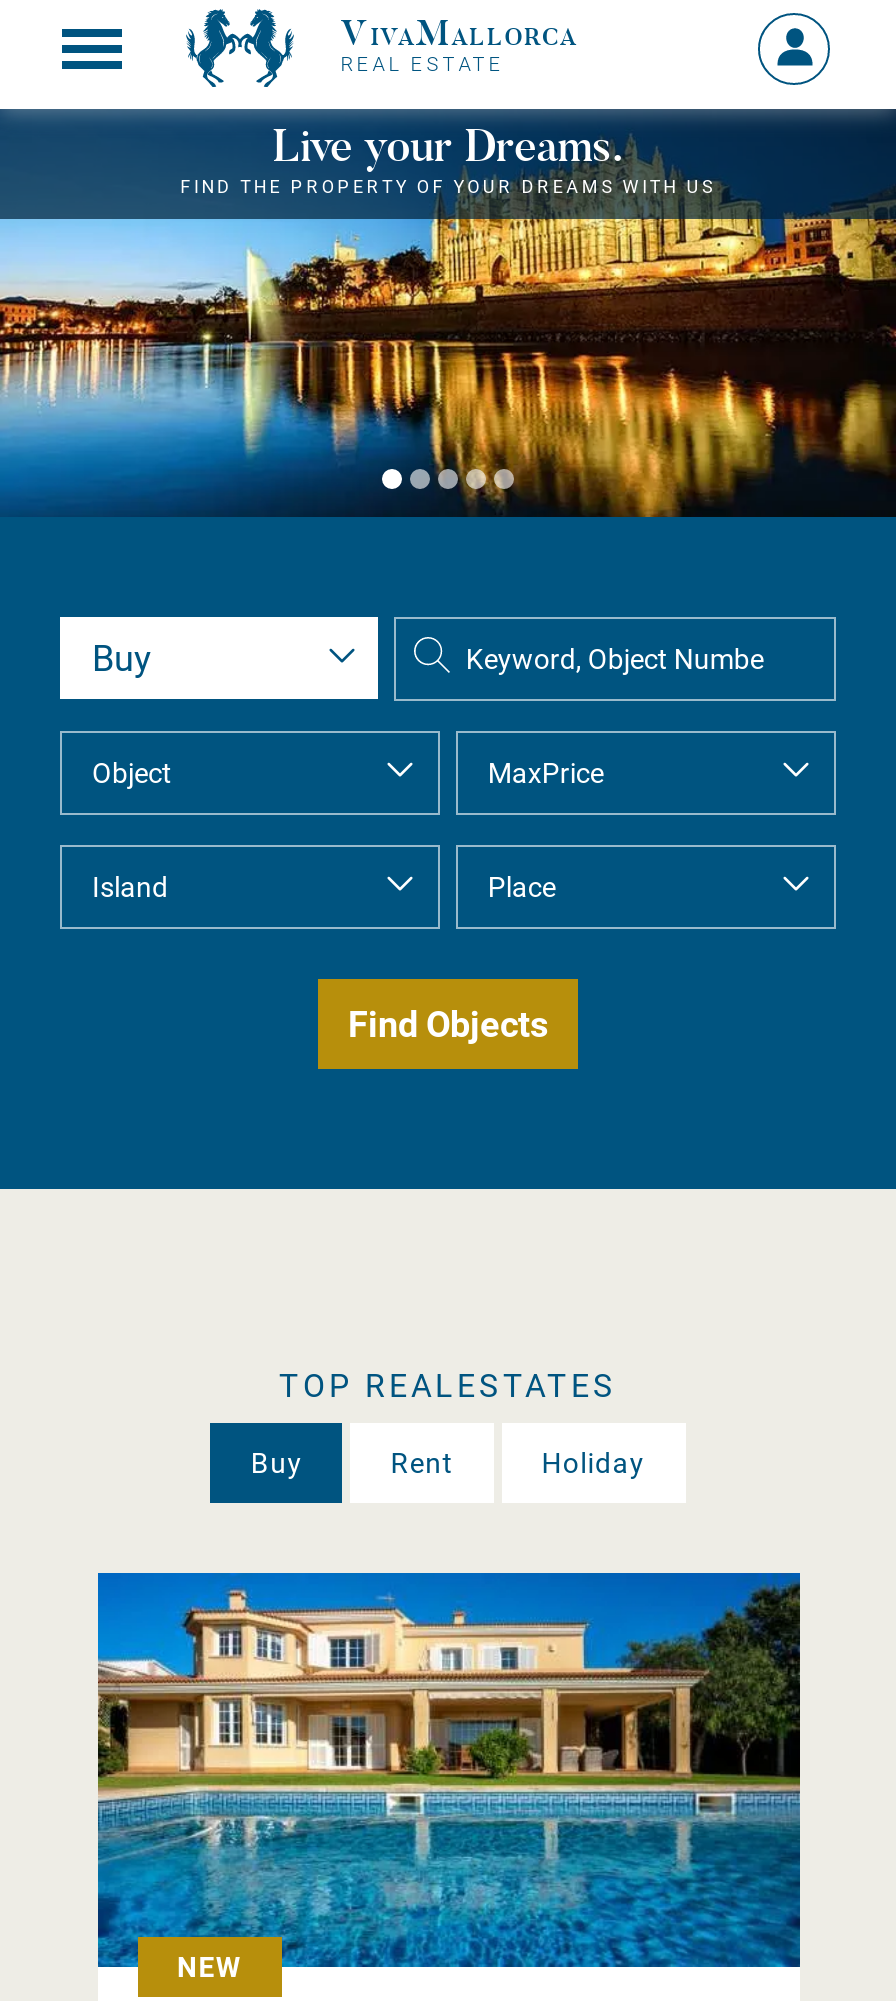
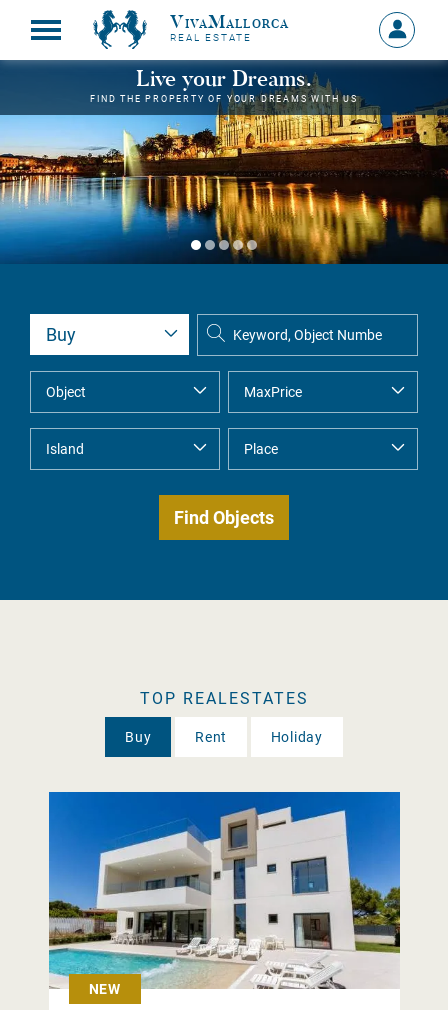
[96,1579,802,1969] [image] -> [48,796,401,990] [image]

